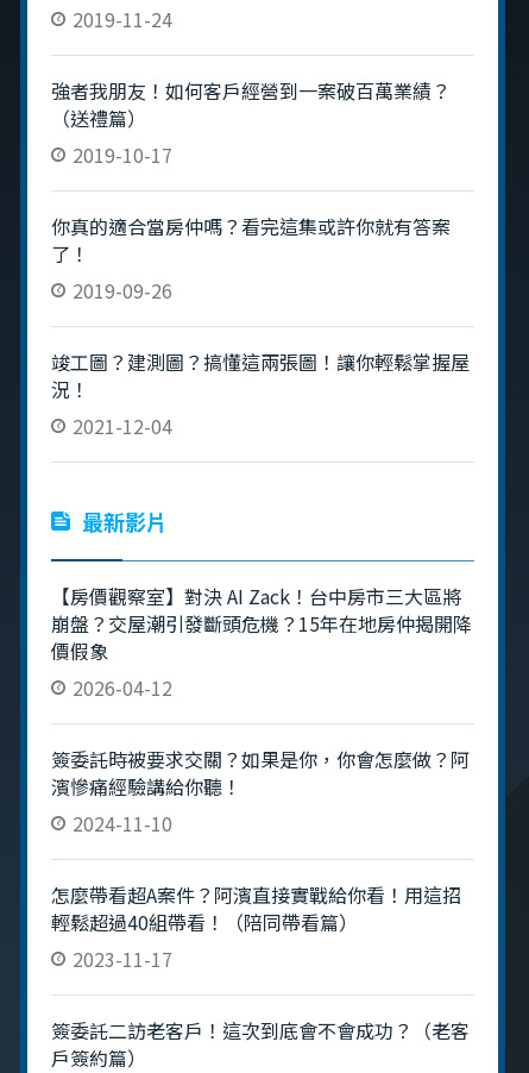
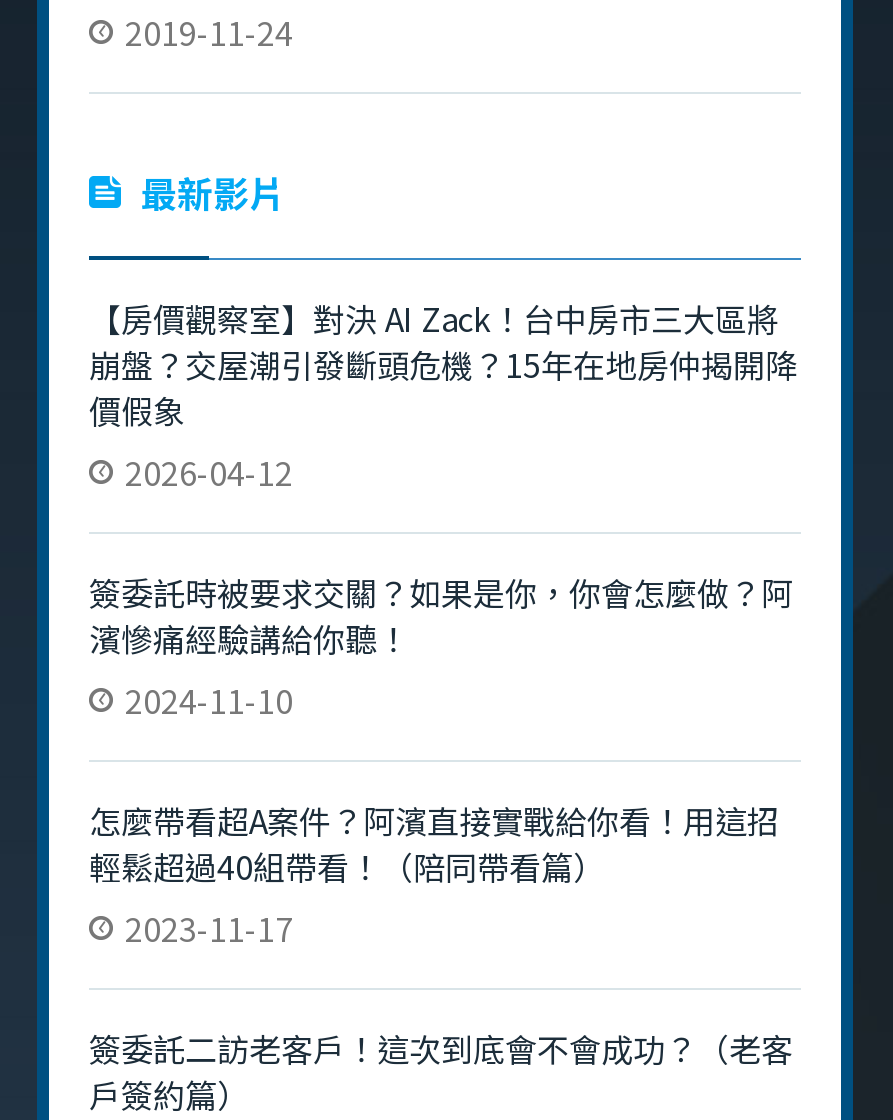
[51,76,470,440] 強者我朋友！如何客戶經營到一案破百萬業績？ | （送禮篇） | 2019-10-17 | 你真的適合當房仲嗎？看完這集或許你就有答案 | 了！ | 2019-09-26 | 竣工圖？建測圖？搞懂這兩張圖！讓你輕鬆掌握屋 | 況！ | 2021-12-04 -> none

